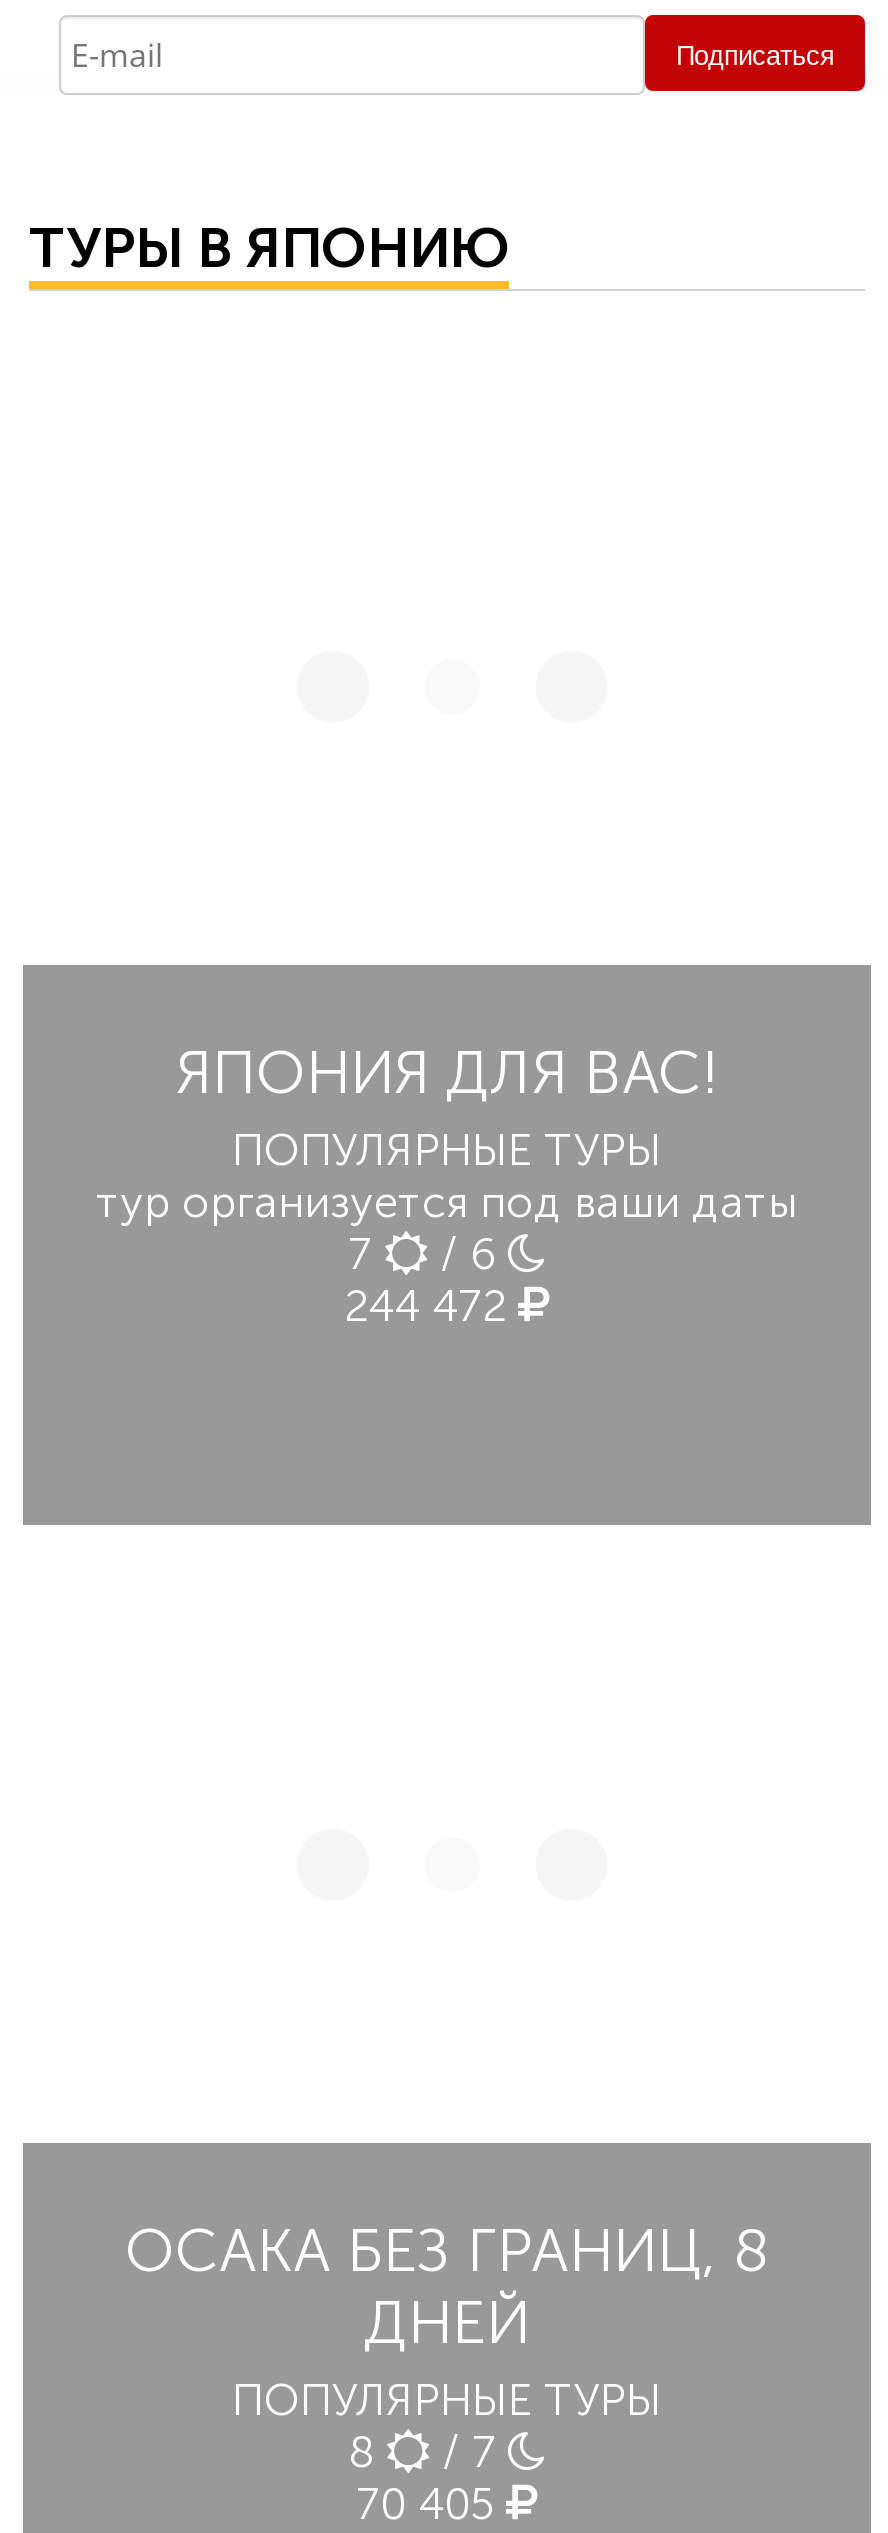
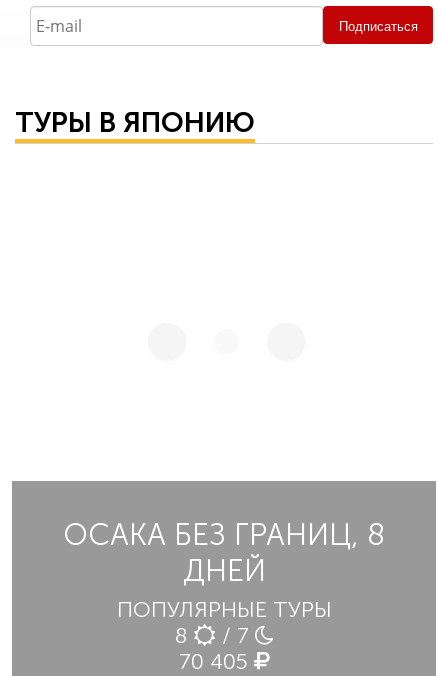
[96,1037,798,1333] ЯПОНИЯ ДЛЯ ВАС! | ПОПУЛЯРНЫЕ ТУРЫ | тур организуется под ваши даты | 7 | / 6 | 244 472 -> none

